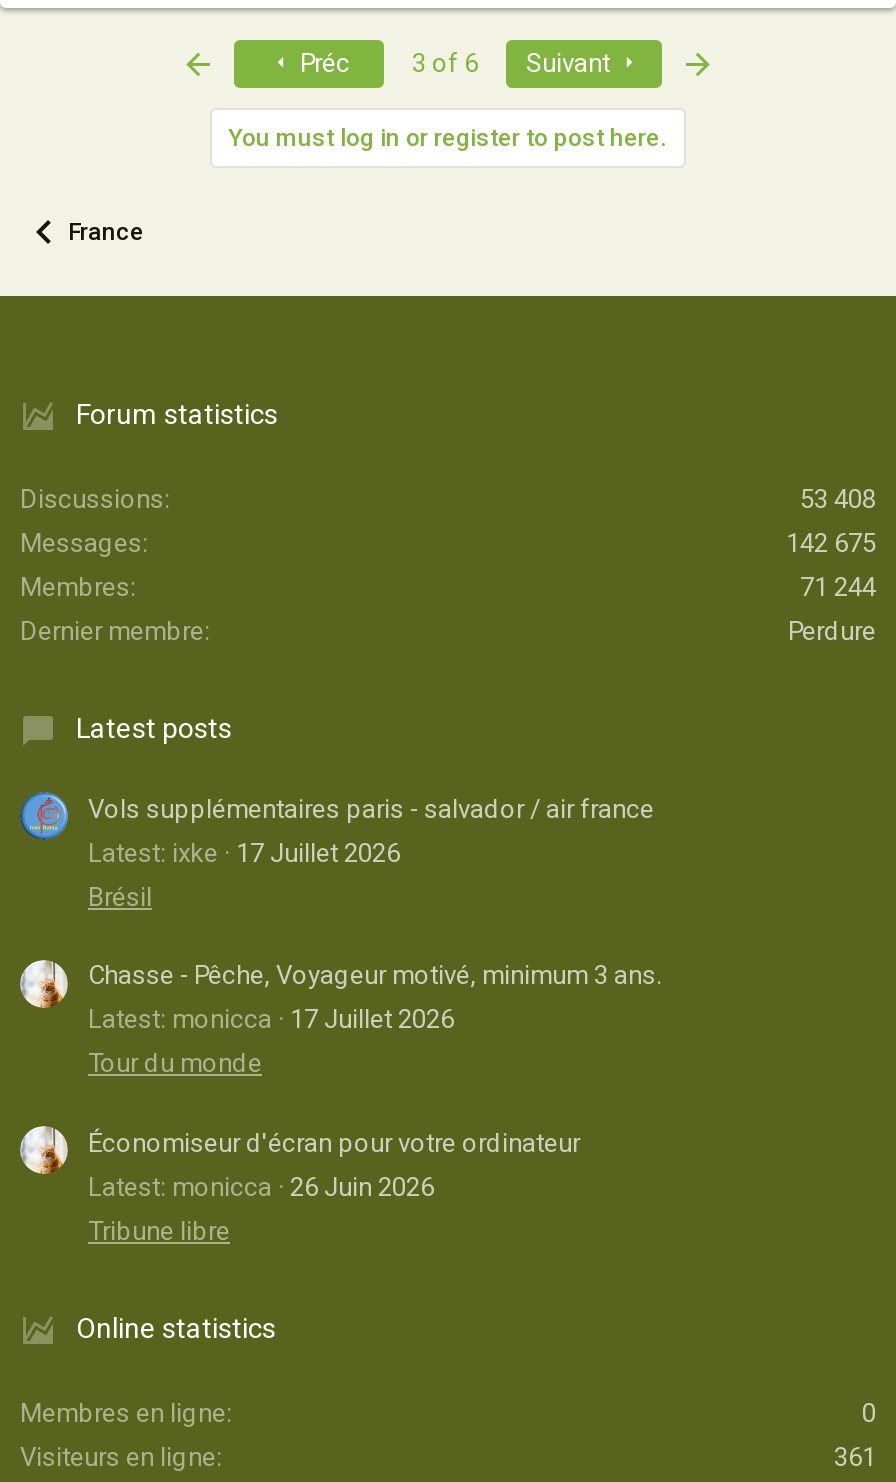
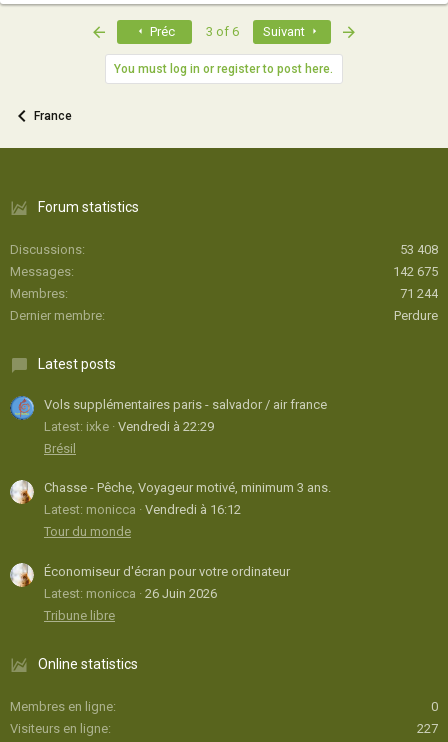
[88,837,400,867] Latest: ixke 17 Juillet 2026 -> [44,419,214,434] Latest: ixke Vendredi à 22:29
[88,1005,454,1035] Latest: monicca 17 Juillet 2026 -> [44,502,241,517] Latest: monicca Vendredi à 16:12
[834,1442,876,1472] 361 -> [417,721,438,736] 227

